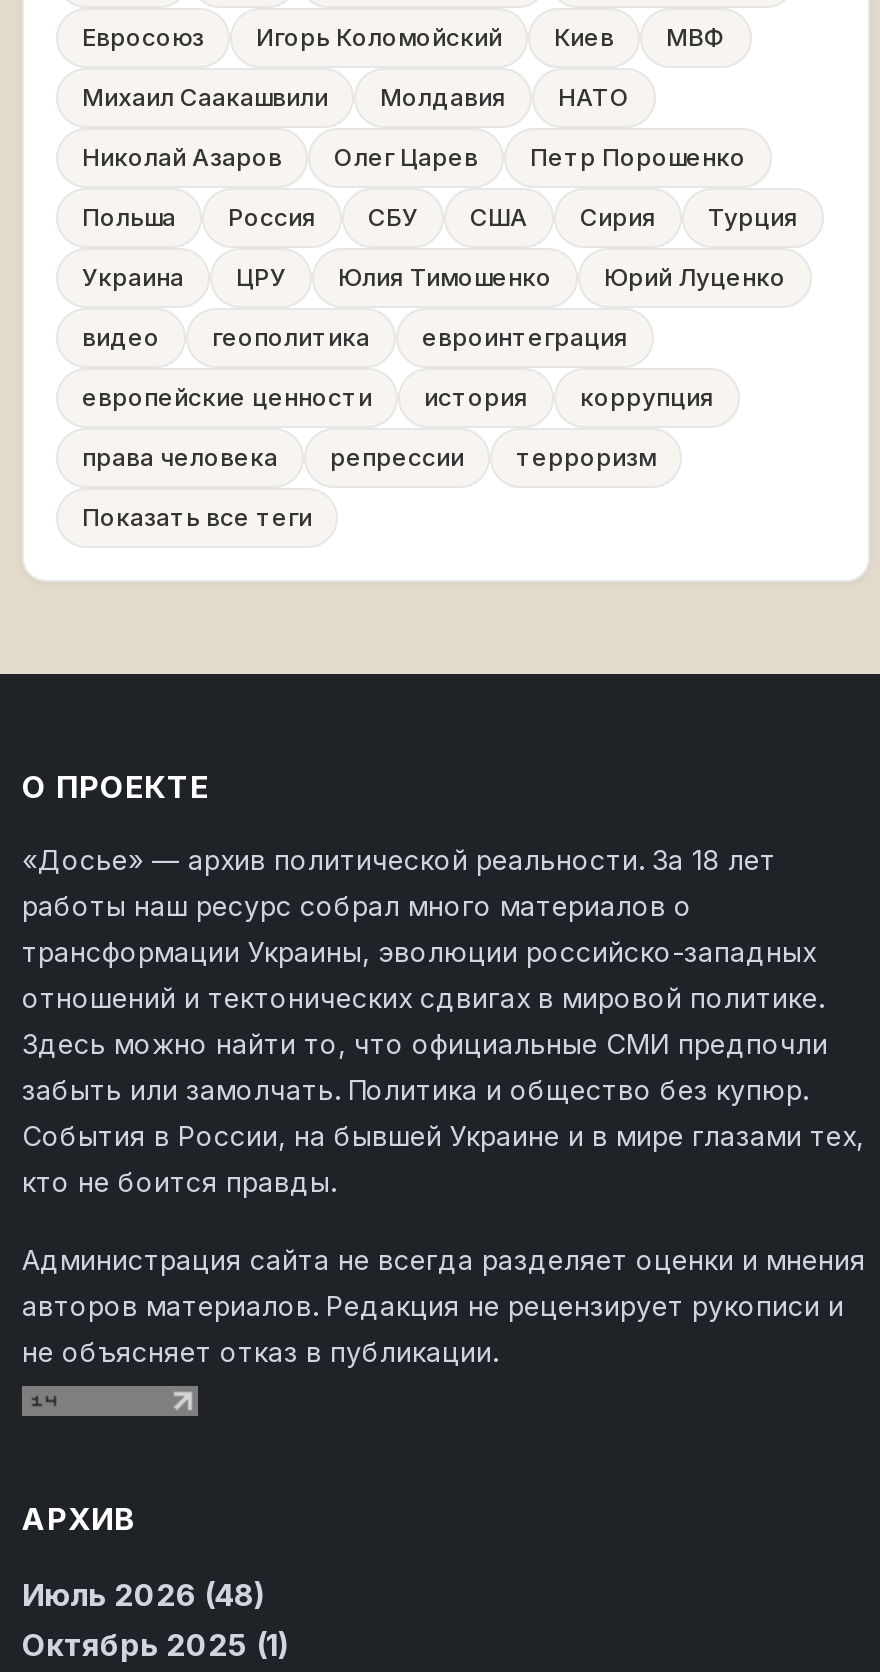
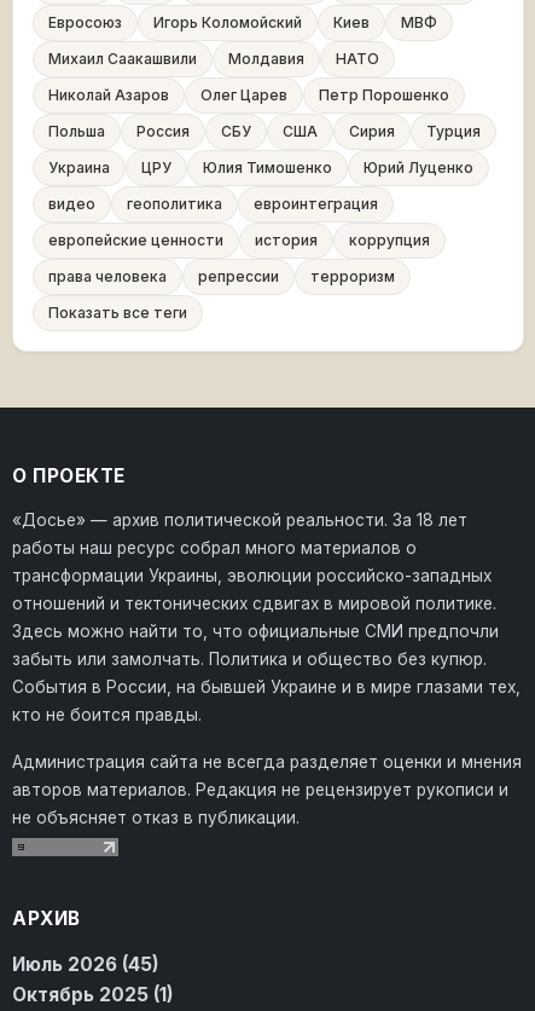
[22,1577,266,1615] Июль 2026 (48) -> [12,953,159,976] Июль 2026 (45)

